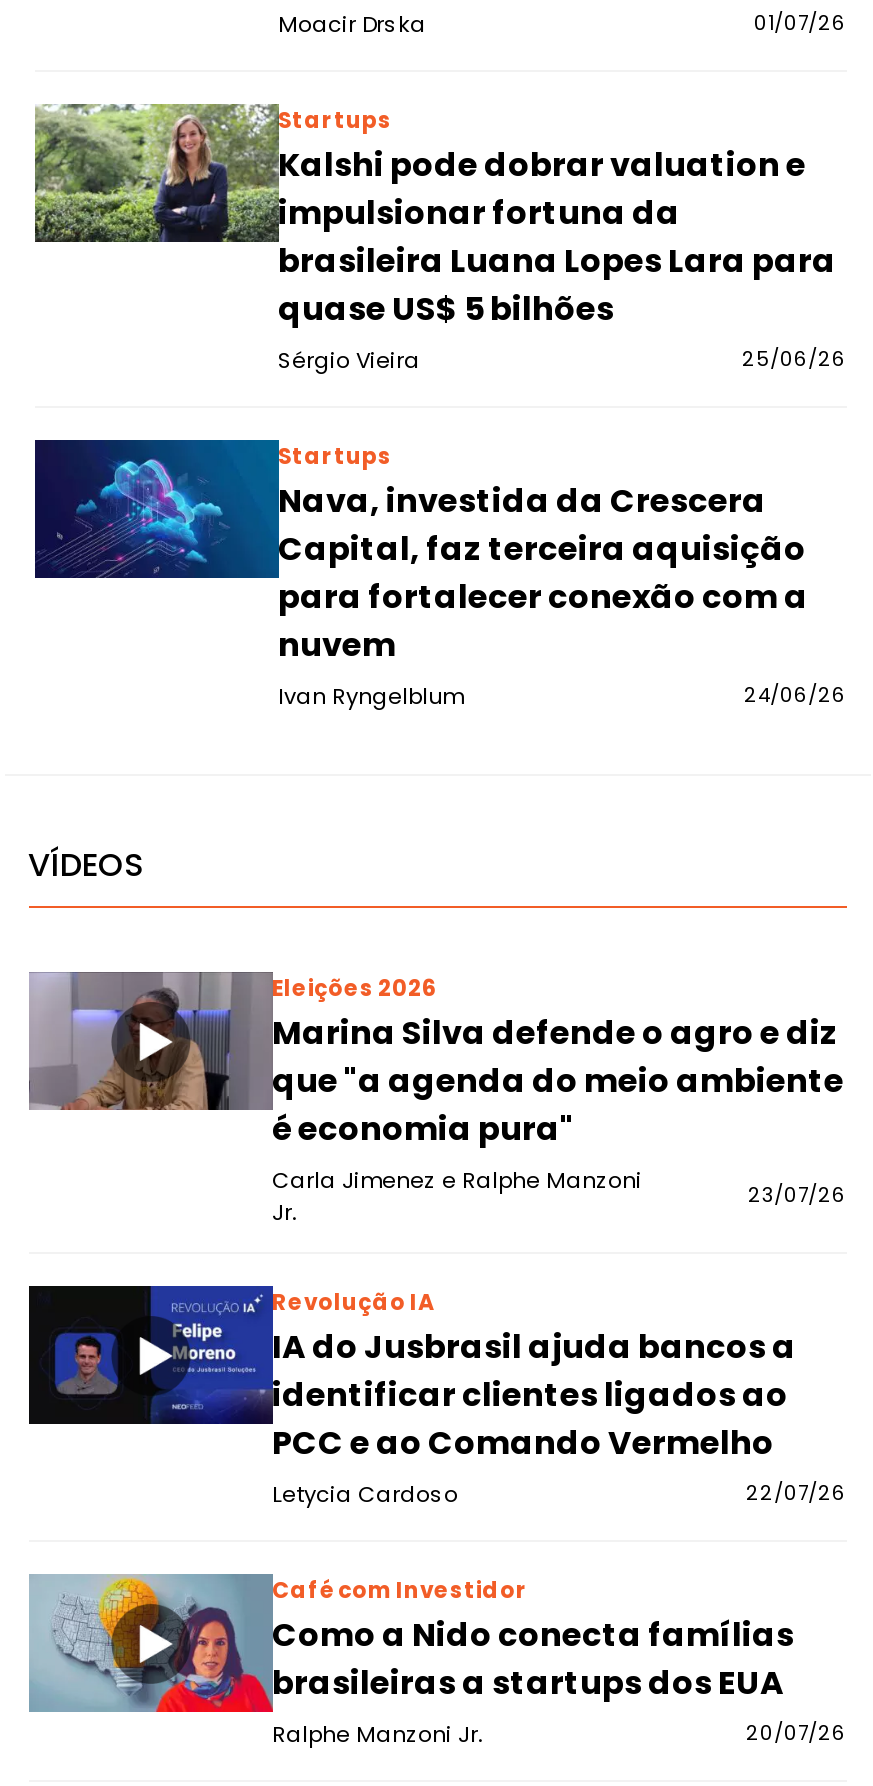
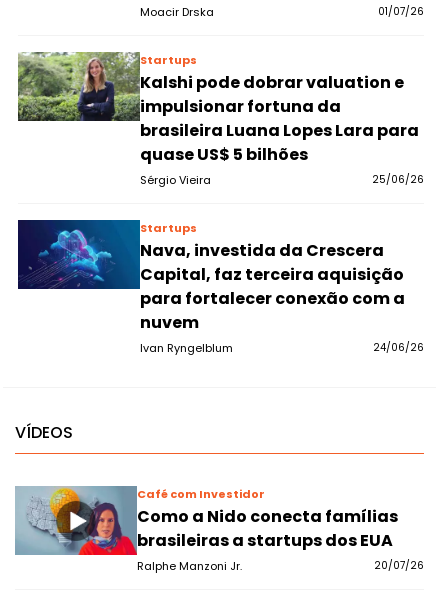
[29,972,844,1229] [image] | Eleições 2026 | Marina Silva defende o agro e diz | que "a agenda do meio ambiente | é economia pura" | Carla Jimenez e Ralphe Manzoni | Jr. -> none
[27,1181,846,1511] [image] | 23/07/26 | Revolução IA | IA do Jusbrasil ajuda bancos a | identificar clientes ligados ao | PCC e ao Comando Vermelho | Letycia Cardoso | 22/07/26 -> none

